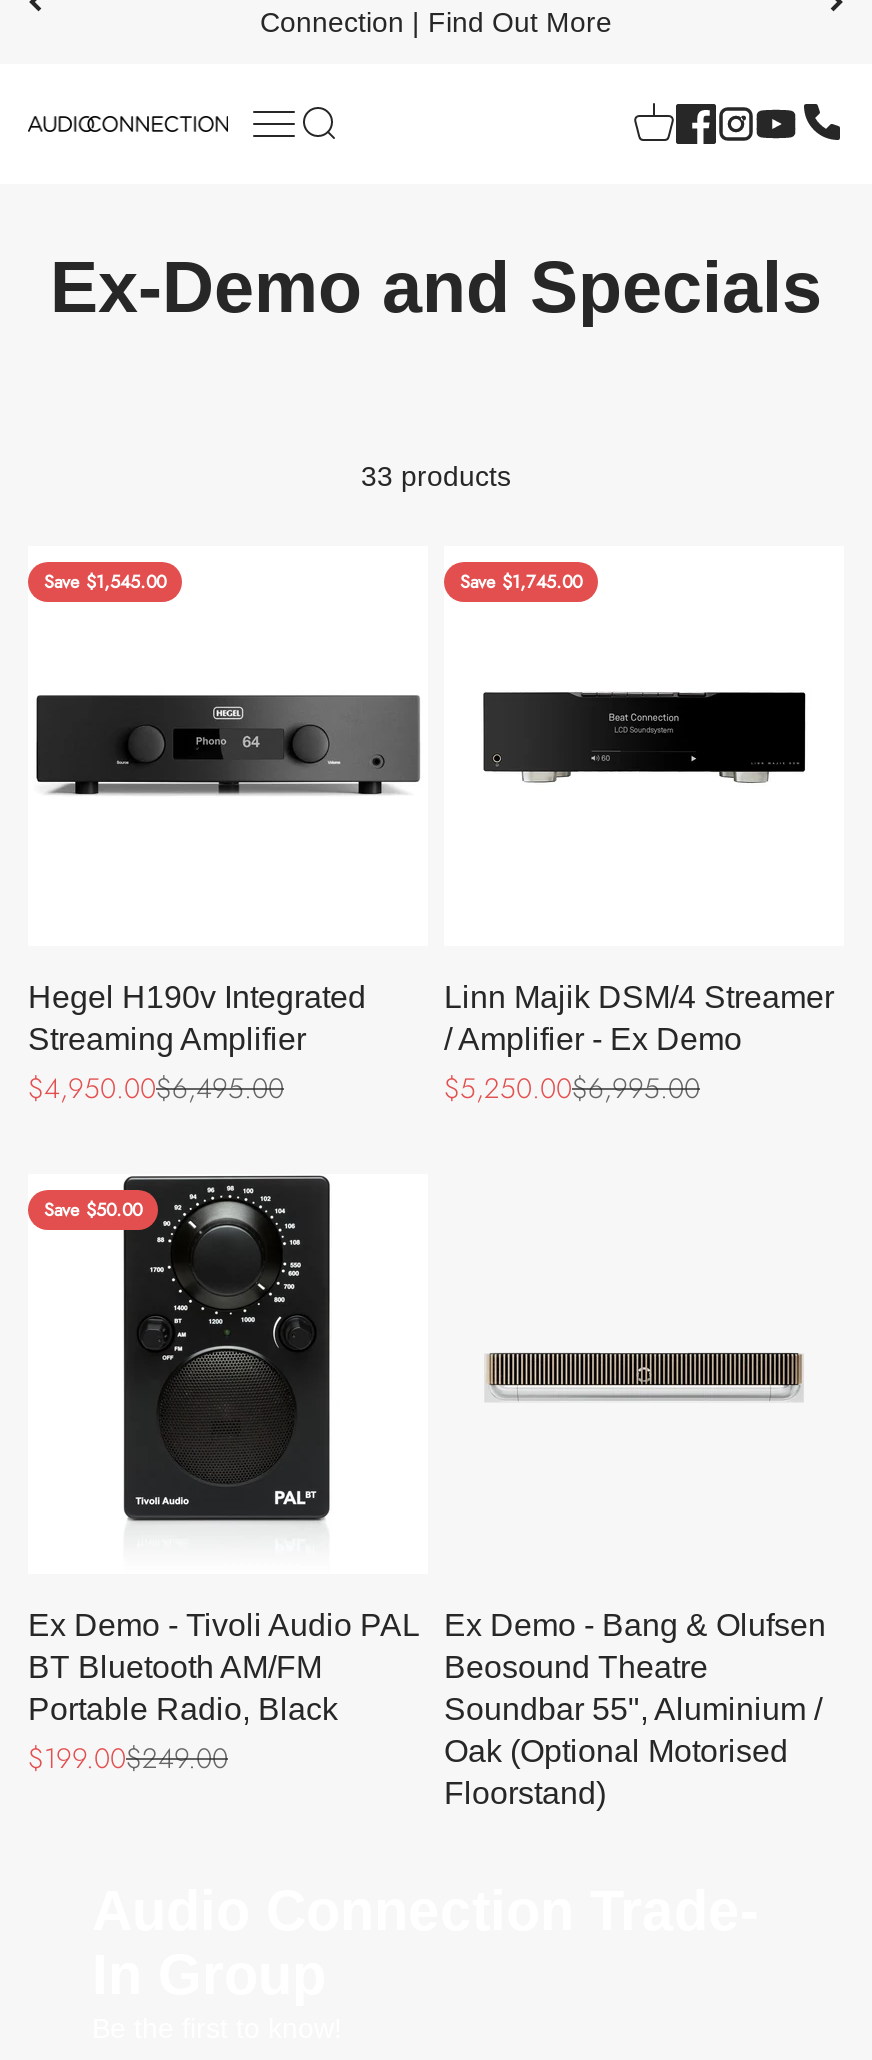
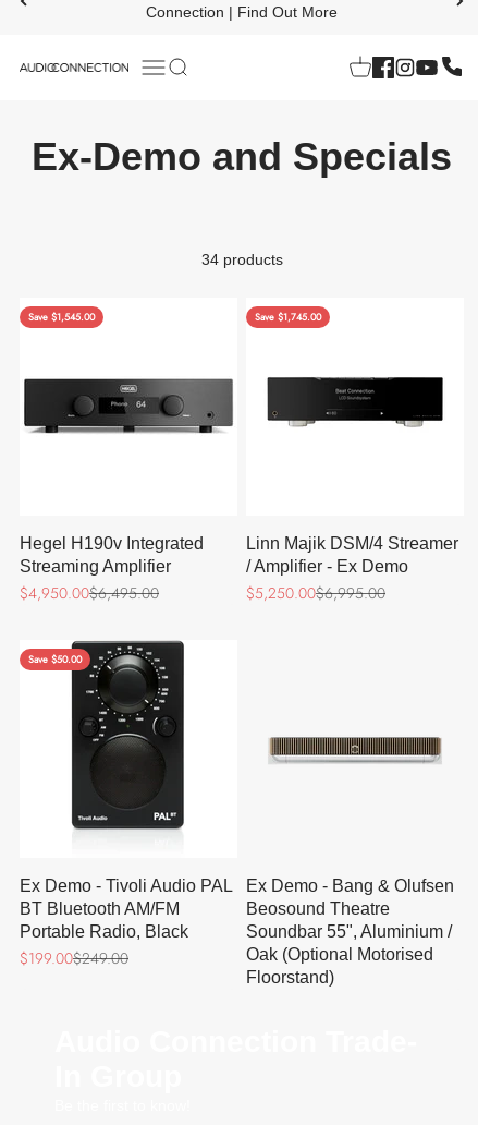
[361,460,511,492] 33 products -> [201,251,283,268] 34 products

